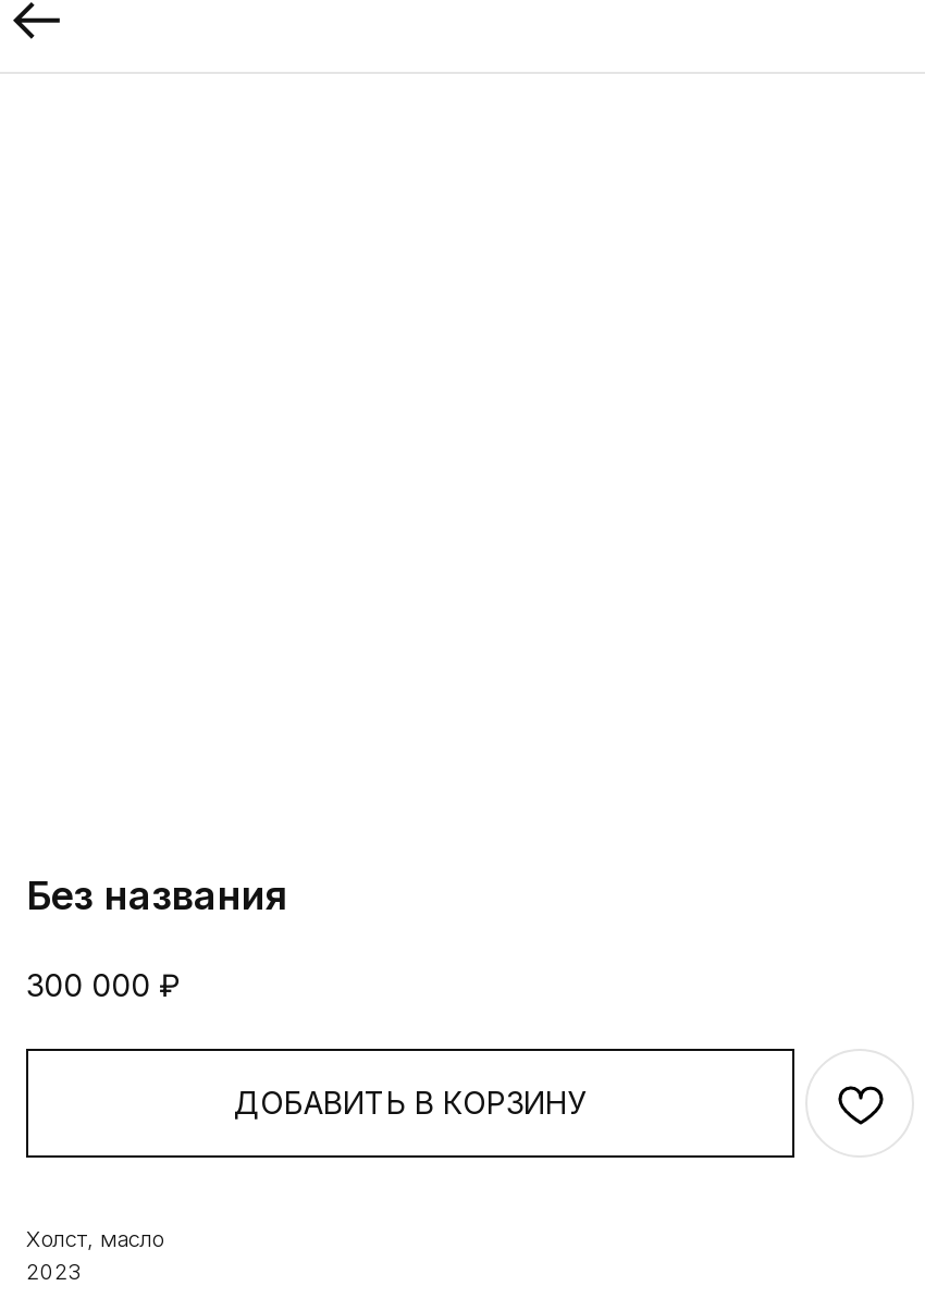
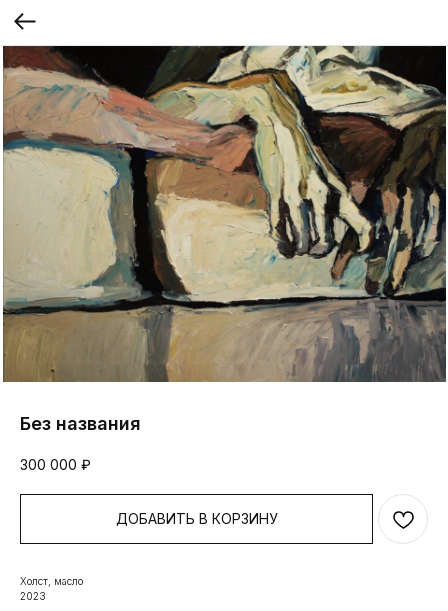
none -> [3,45,445,383] [image]

